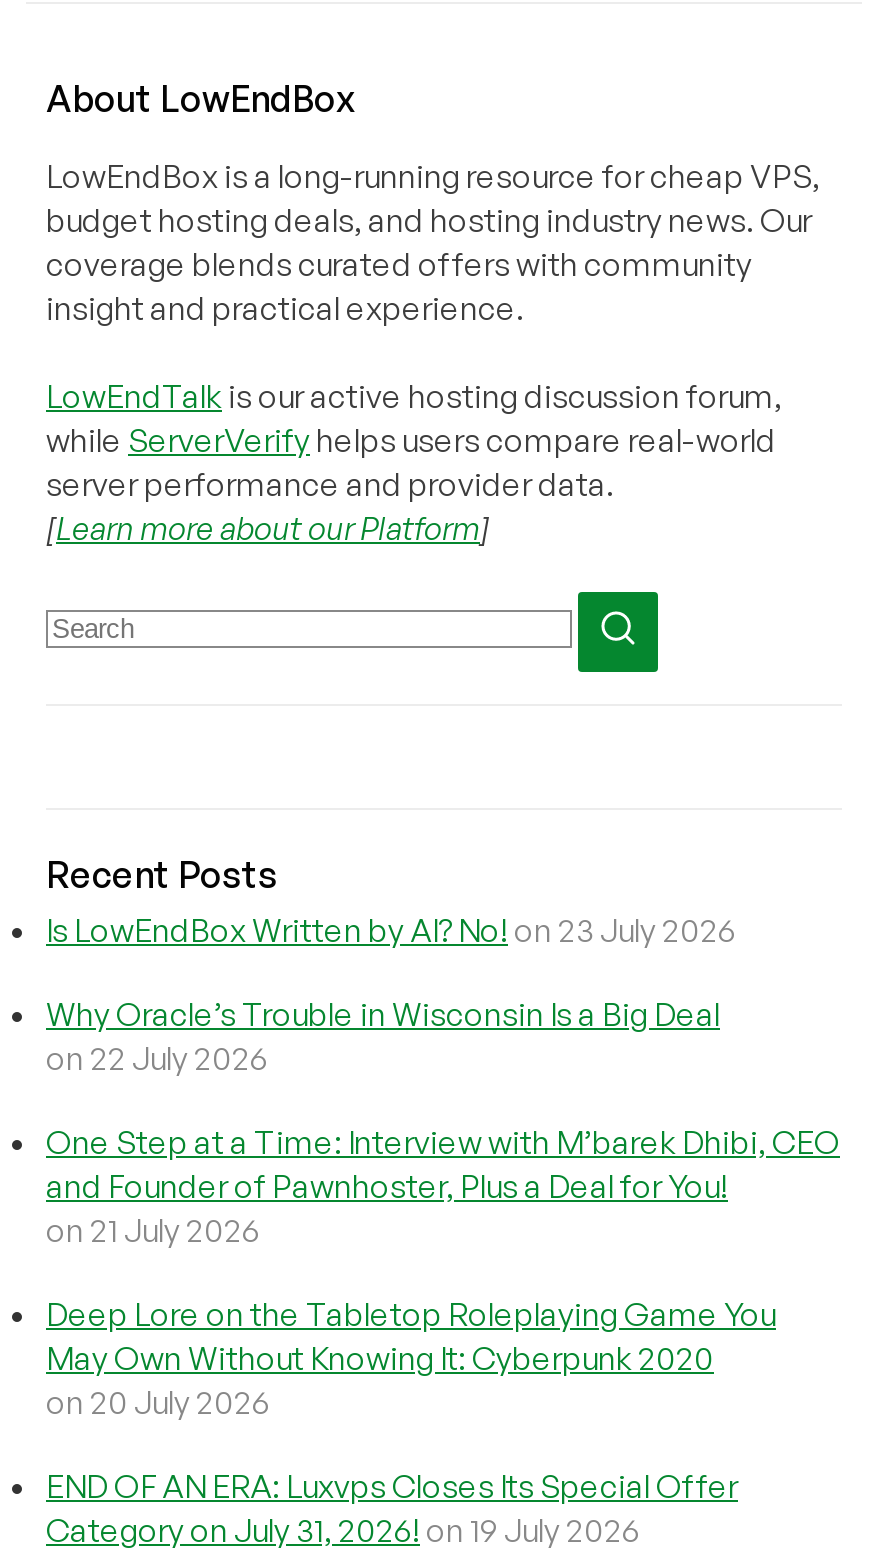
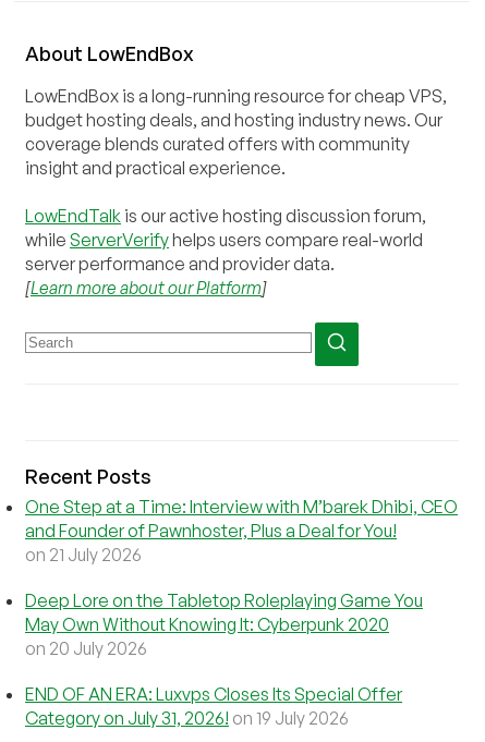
[46,910,736,1078] Is LowEndBox Written by AI? No! on 23 July 2026 | Why Oracle’s Trouble in Wisconsin Is a Big Deal | on 22 July 2026 -> none

